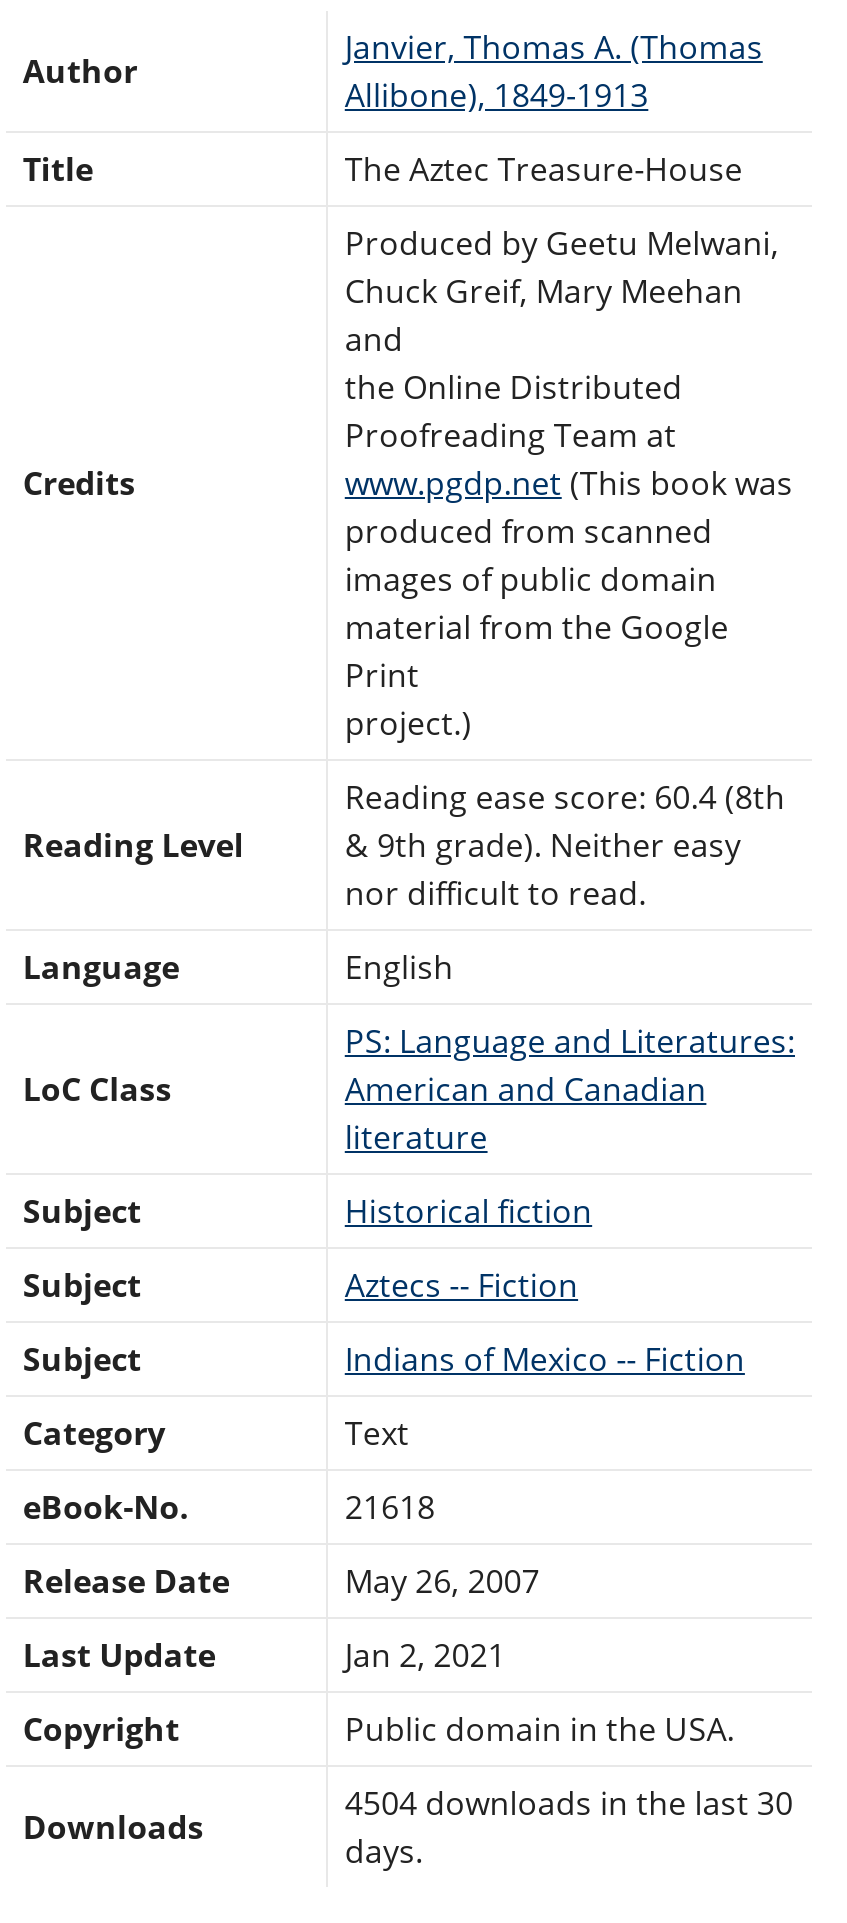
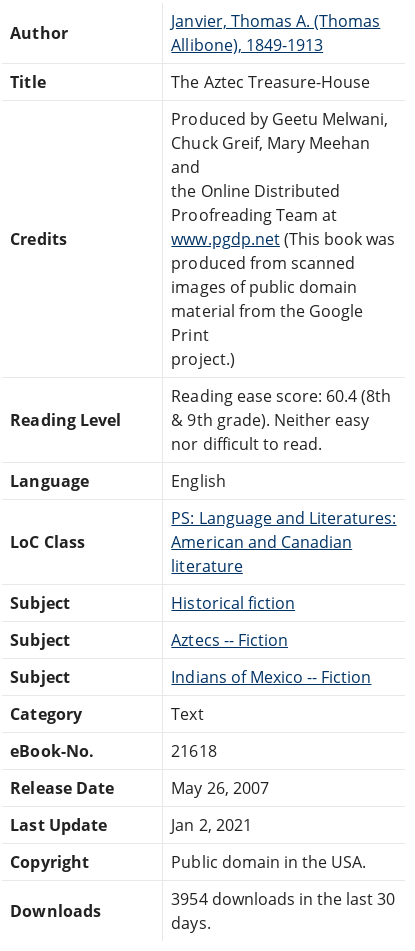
[345,1780,793,1824] 4504 downloads in the last 30 -> [171,888,395,910] 3954 downloads in the last 30

